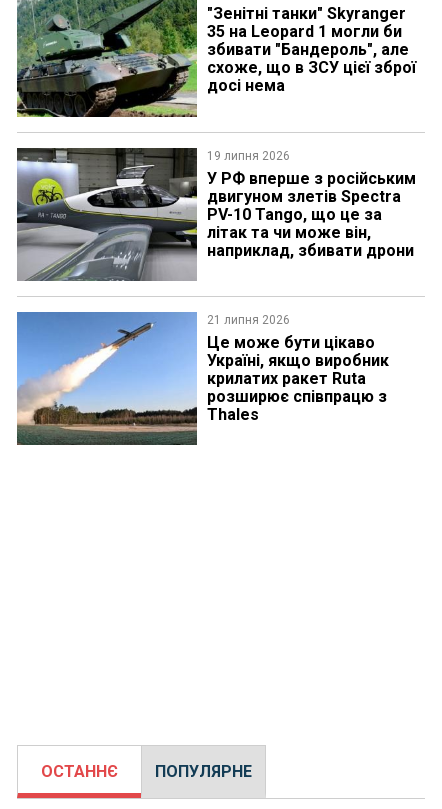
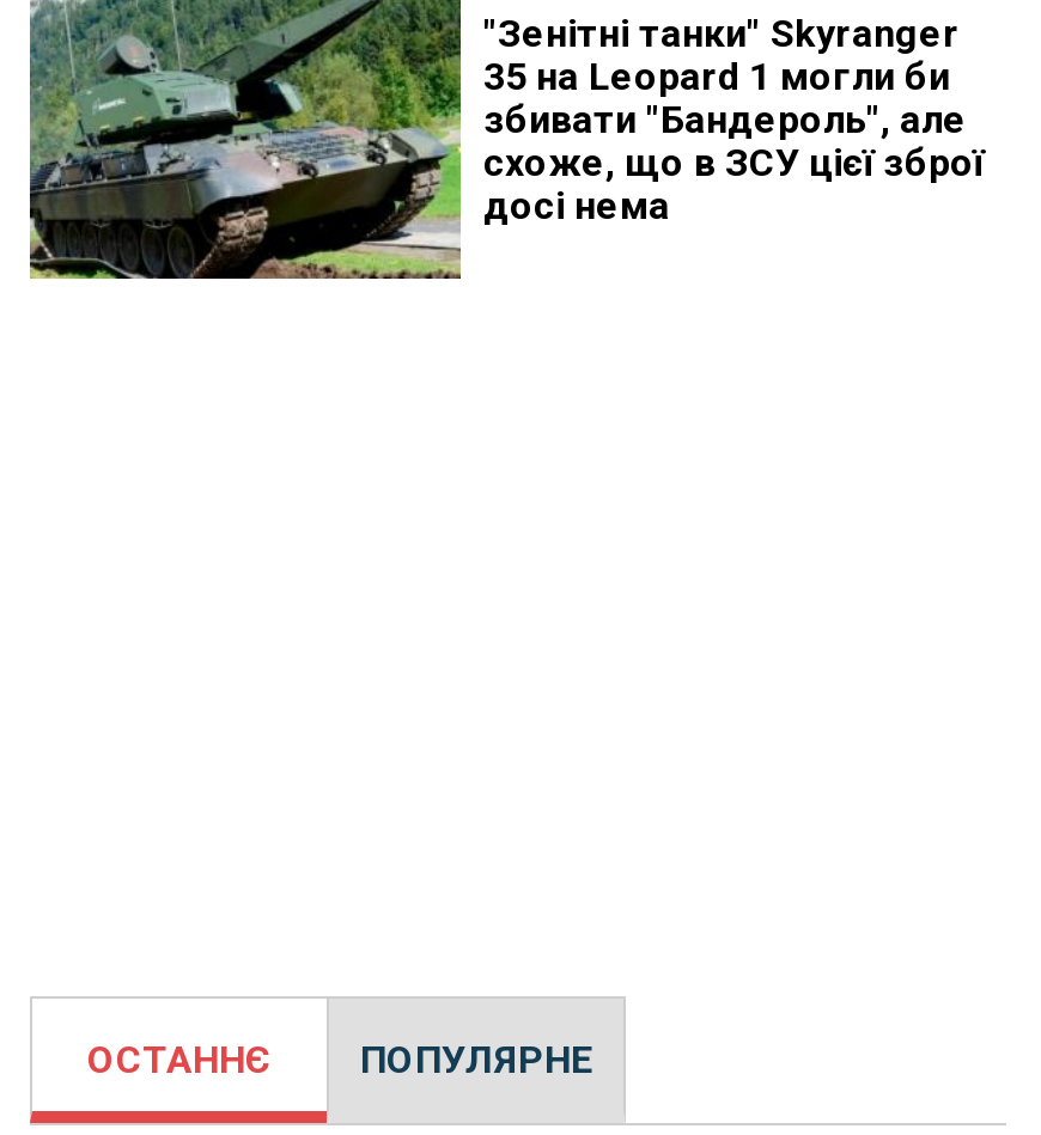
[17,147,415,282] [image] | 19 липня 2026 | У РФ вперше з російським | двигуном злетів Spectra | PV-10 Tango, що це за | літак та чи може він, | наприклад, збивати дрони -> none
[16,311,388,446] [image] | 21 липня 2026 | Це може бути цікаво | Україні, якщо виробник | крилатих ракет Ruta | розширює співпрацю з | Thales -> none

